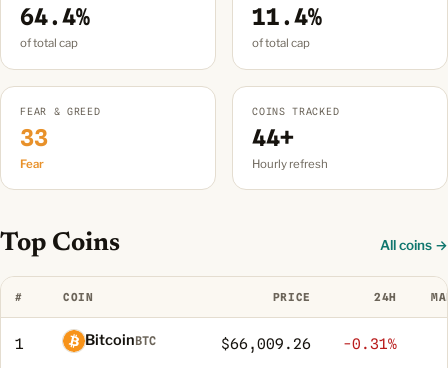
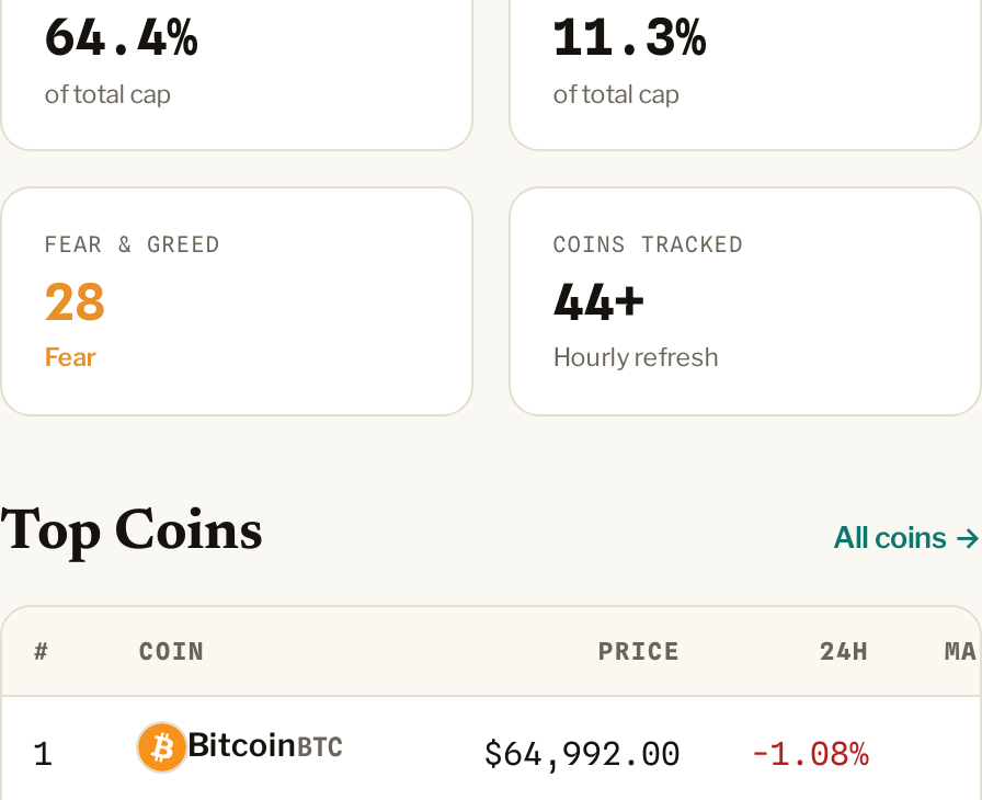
[252,3,322,30] 11.4% -> [553,7,706,66] 11.3%
[20,124,48,151] 33 -> [44,271,106,331] 28
[221,335,311,352] $66,009.26 -> [484,735,681,772] $64,992.00
[343,335,397,352] -0.31% -> [751,735,869,772] -1.08%

